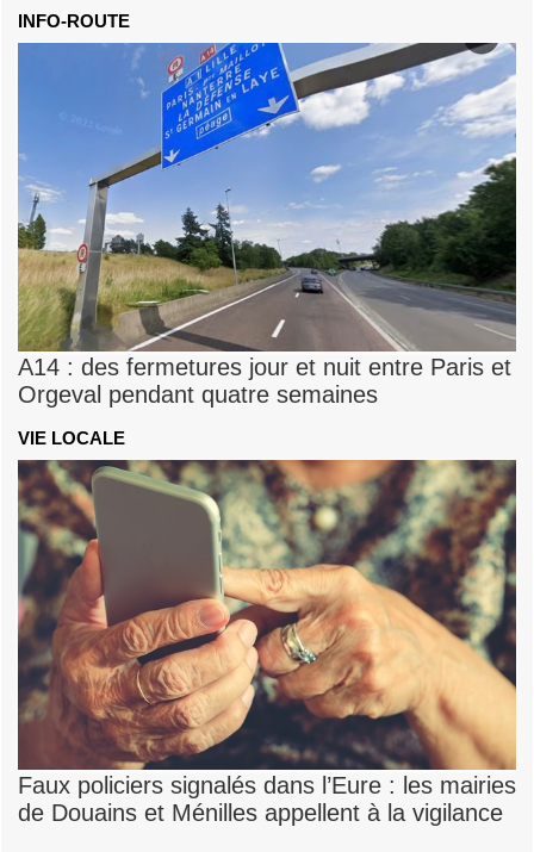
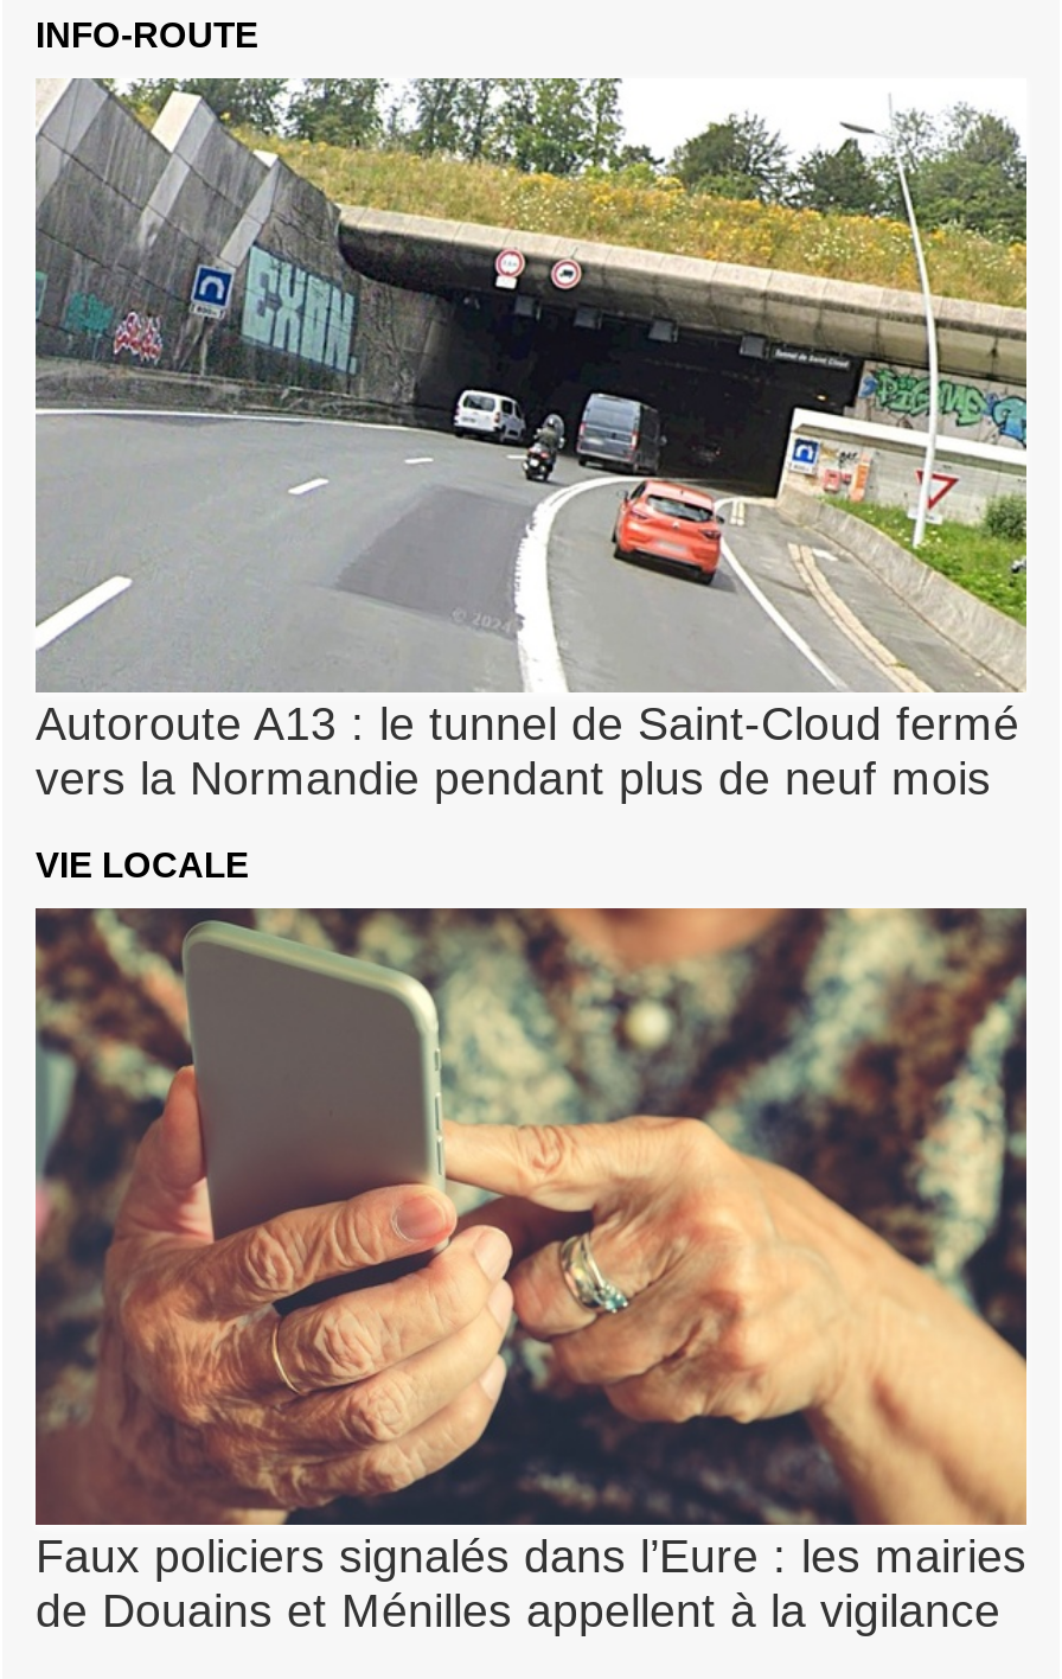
[17,42,517,408] [image] | A14 : des fermetures jour et nuit entre Paris et | Orgeval pendant quatre semaines -> [33,76,1029,805] [image] | Autoroute A13 : le tunnel de Saint-Cloud fermé | vers la Normandie pendant plus de neuf mois

